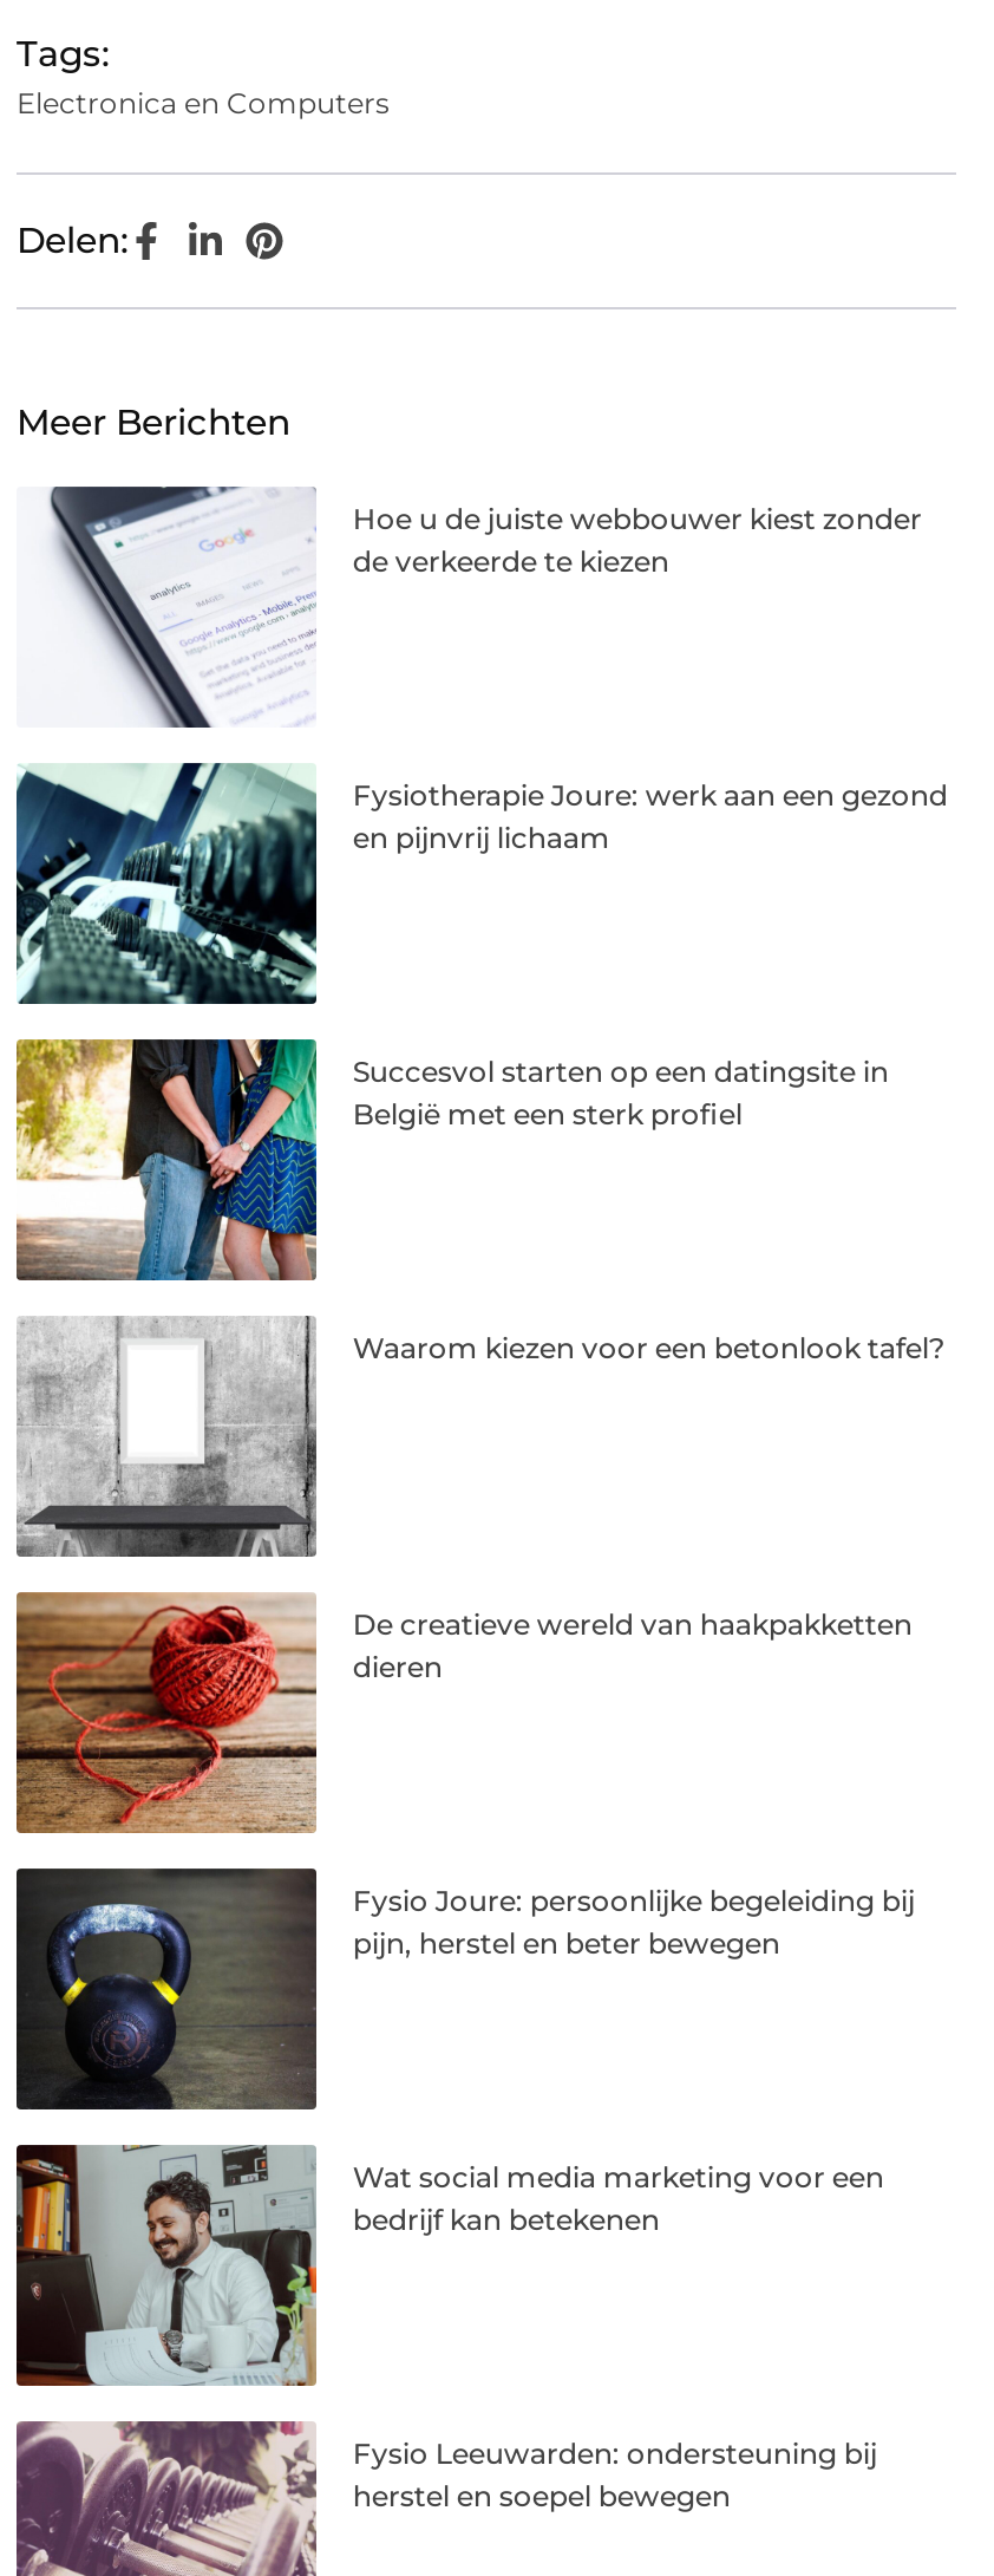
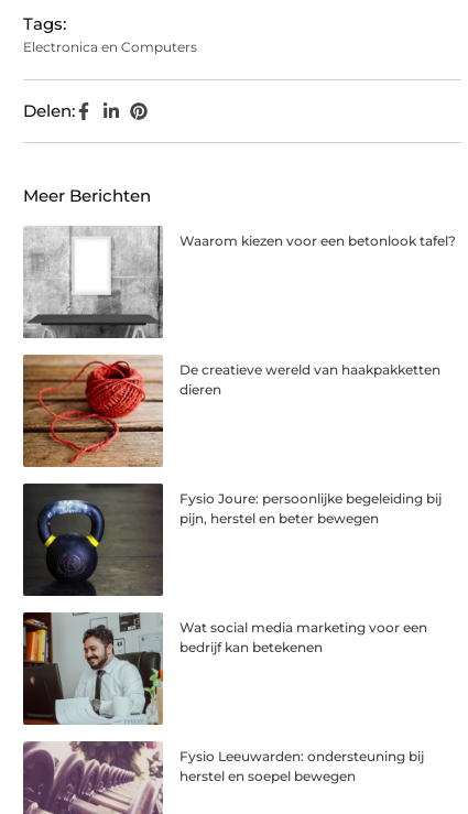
[50,484,922,728] [image] | Hoe u de juiste webbouwer kiest zonder | de verkeerde te kiezen -> none
[14,761,948,1006] [image] | Fysiotherapie Joure: werk aan een gezond | en pijnvrij lichaam -> none
[14,1037,889,1283] [image] | Succesvol starten op een datingsite in | België met een sterk profiel -> none

